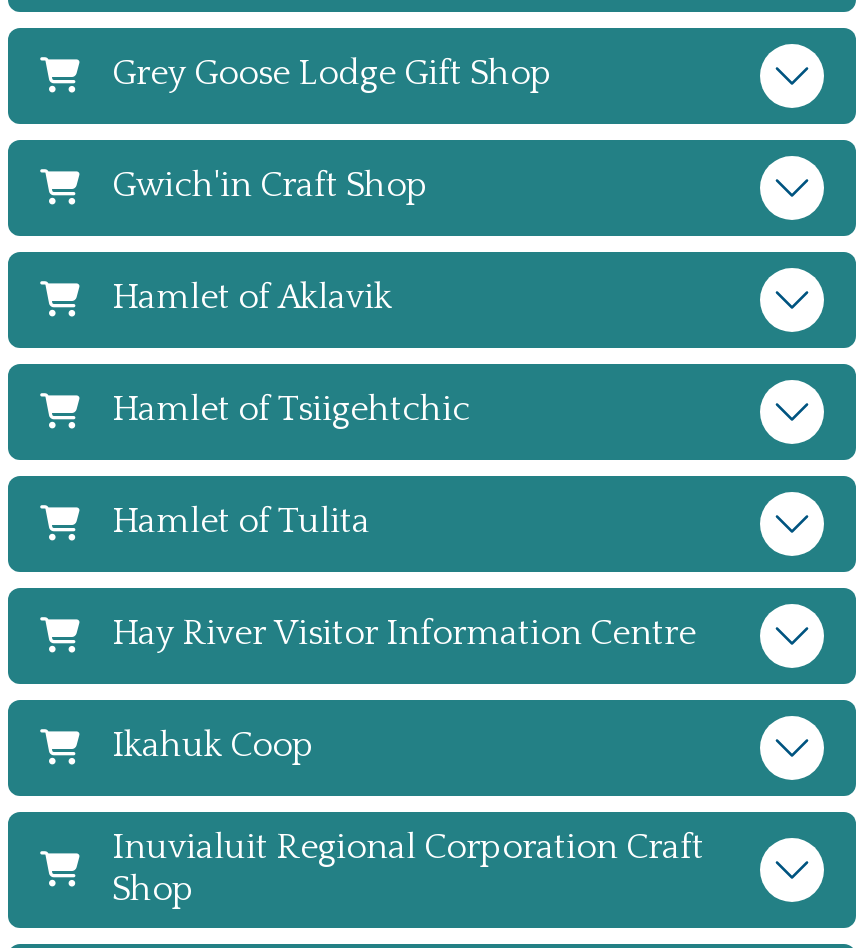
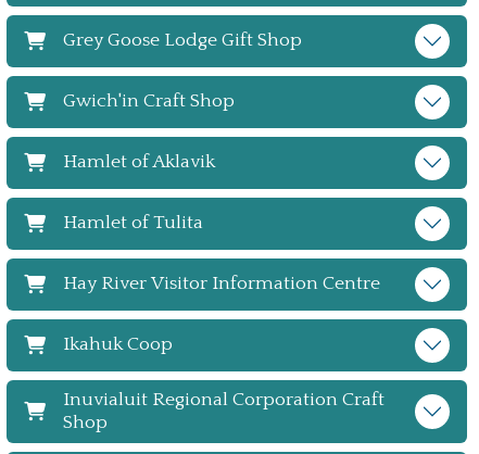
[112,390,470,430] Hamlet of Tsiigehtchic -> none

